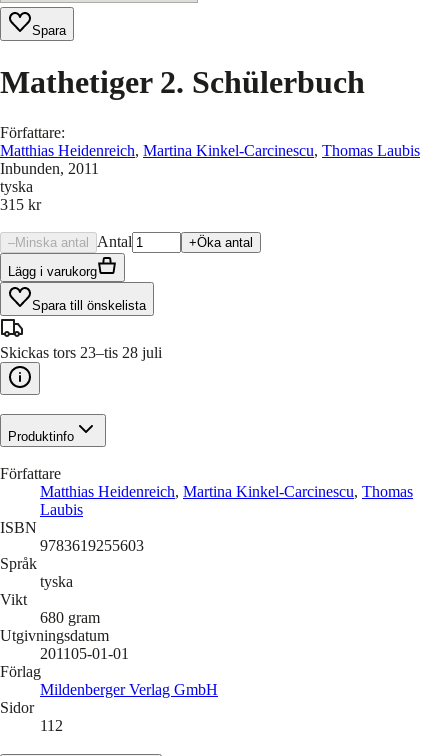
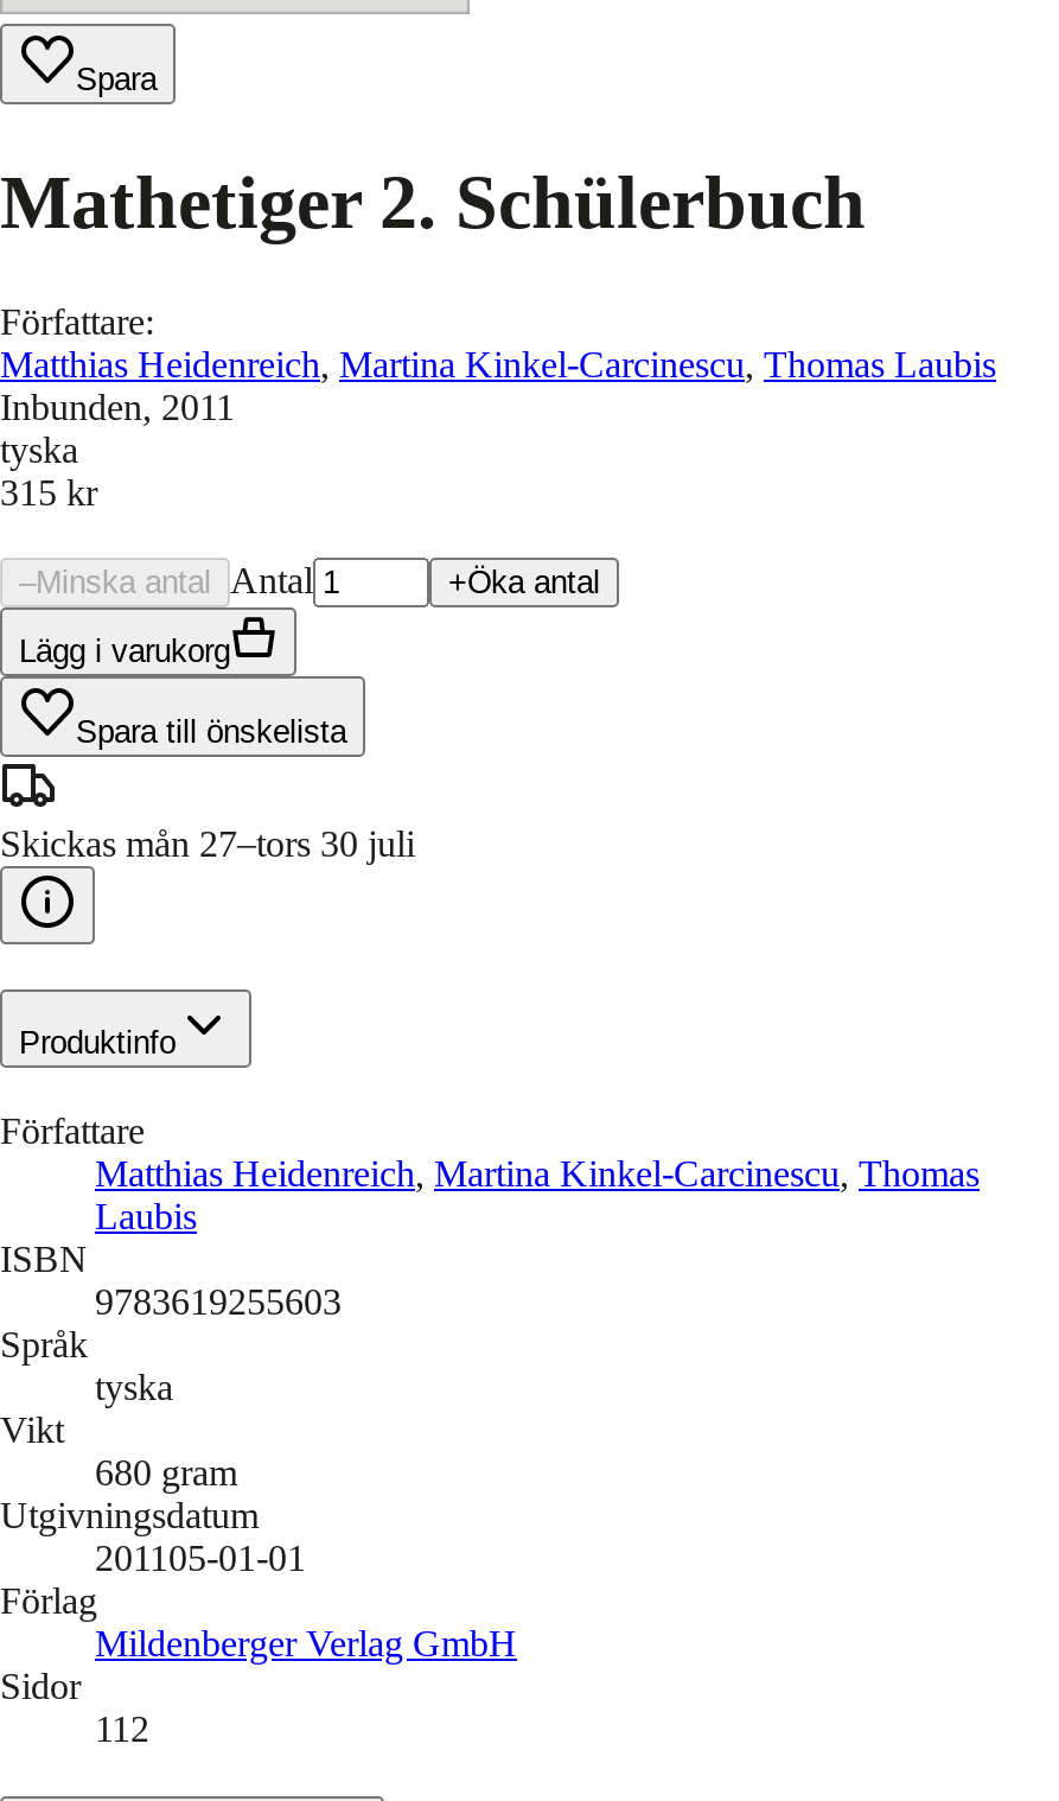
[0,344,162,361] Skickas tors 23–tis 28 juli -> [0,823,415,863] Skickas mån 27–tors 30 juli

